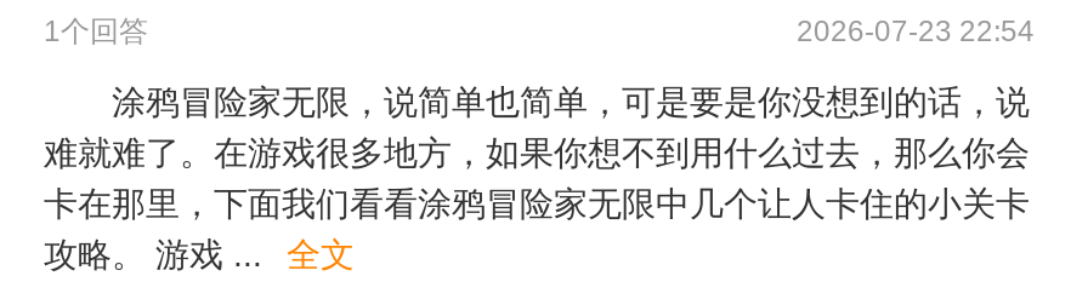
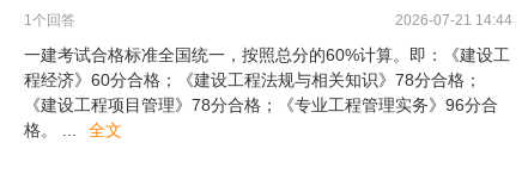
[797,15,1035,48] 2026-07-23 22:54 -> [395,12,512,29] 2026-07-21 14:44
[44,82,1030,274] 涂鸦冒险家无限，说简单也简单，可是要是你没想到的话，说 | 难就难了。在游戏很多地方，如果你想不到用什么过去，那么你会 | 卡在那里，下面我们看看涂鸦冒险家无限中几个让人卡住的小关卡 | 攻略。 游戏... -> [24,45,510,139] 一建考试合格标准全国统一，按照总分的60%计算。即：《建设工 | 程经济》60分合格；《建设工程法规与相关知识》78分合格； | 《建设工程项目管理》78分合格；《专业工程管理实务》96分合 | 格。...

